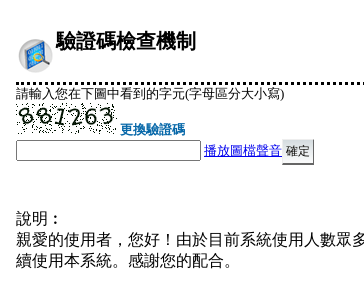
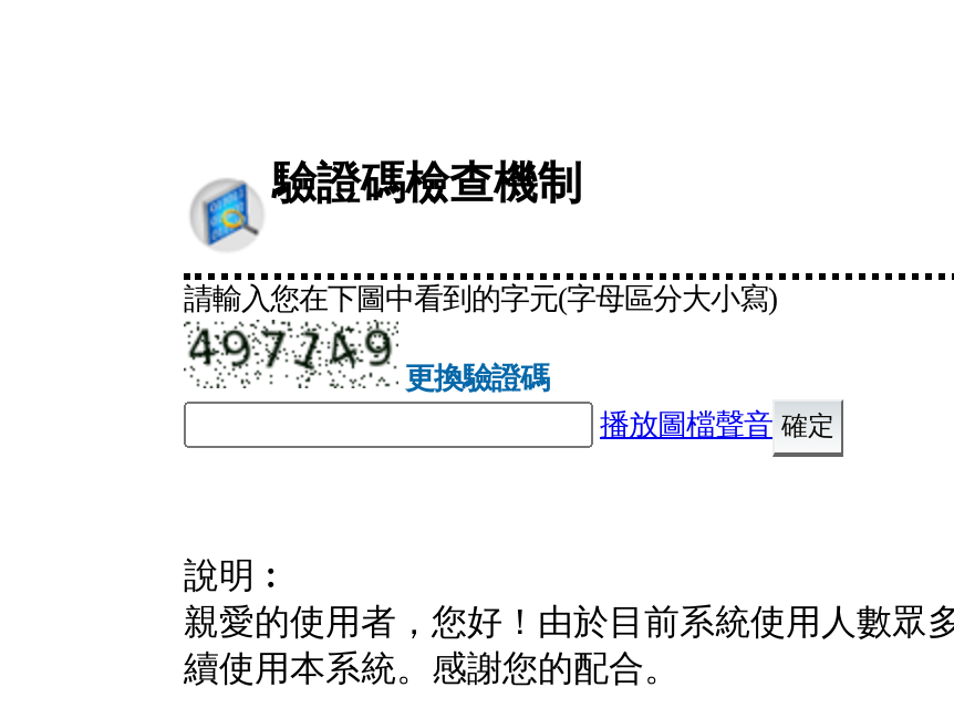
[17,103,116,135] [image] -> [186,320,401,391] [image]

